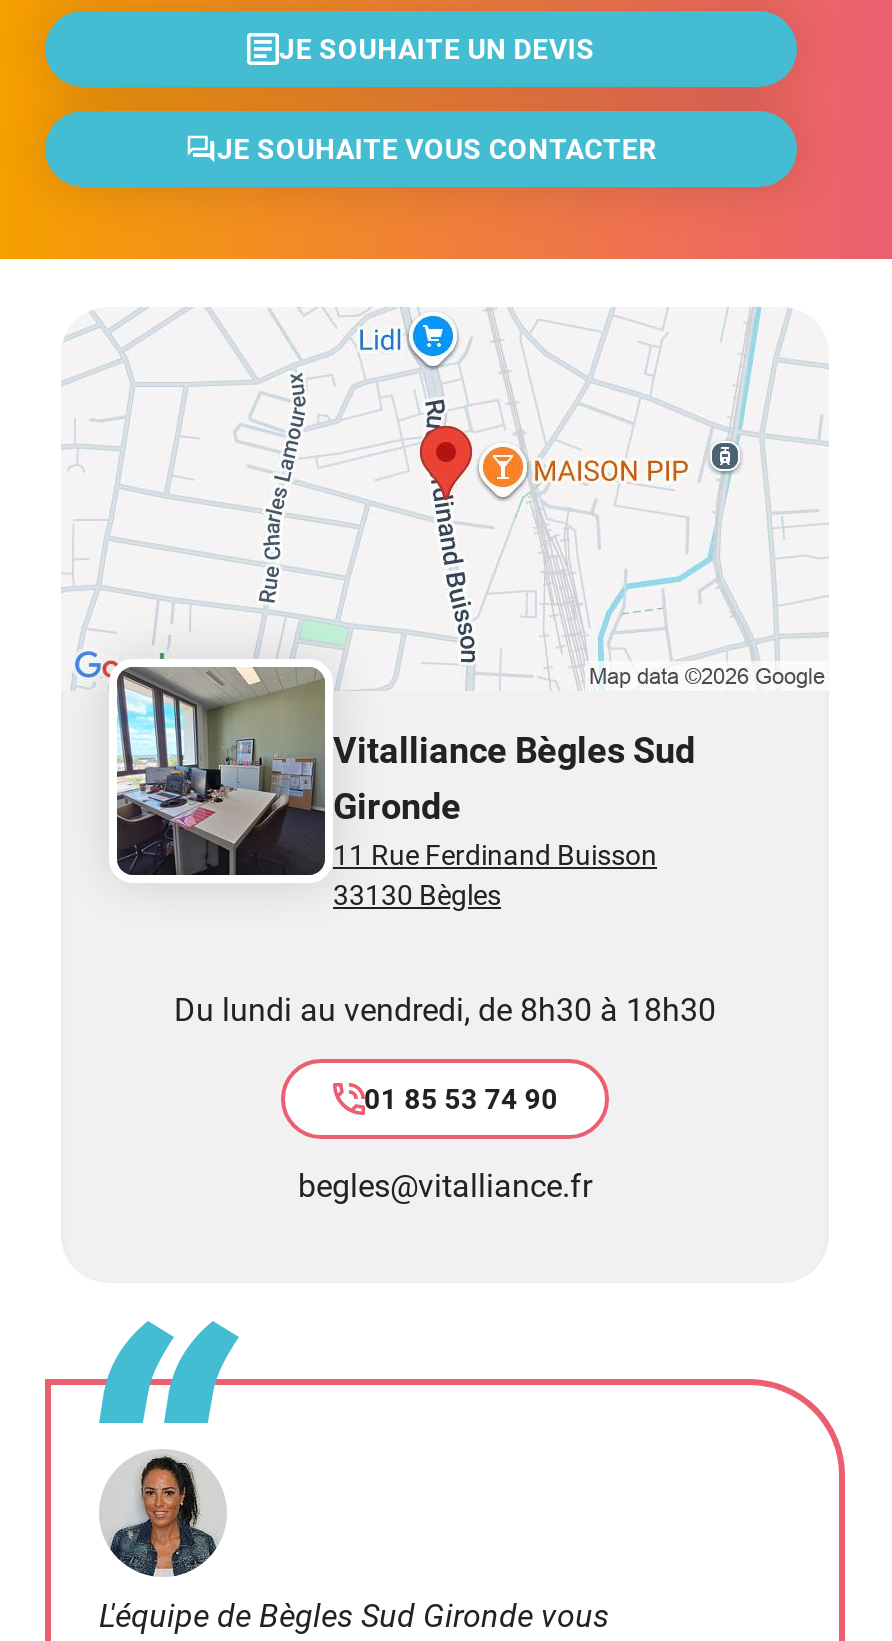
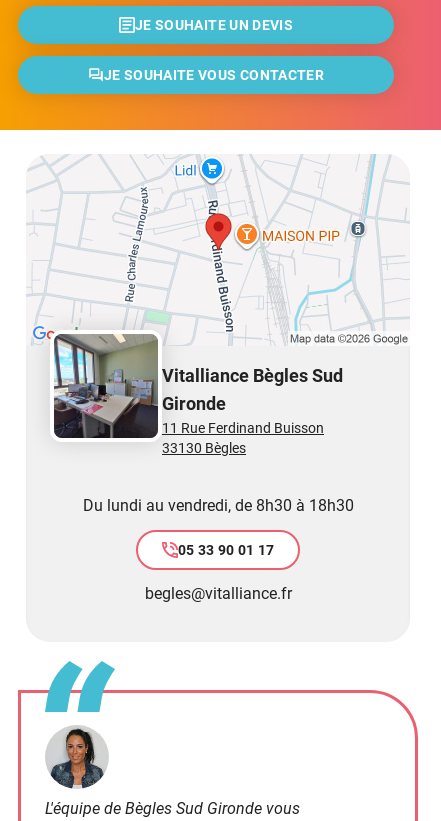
[364,1083,558,1115] 01 85 53 74 90 -> [177,542,274,558] 05 33 90 01 17

